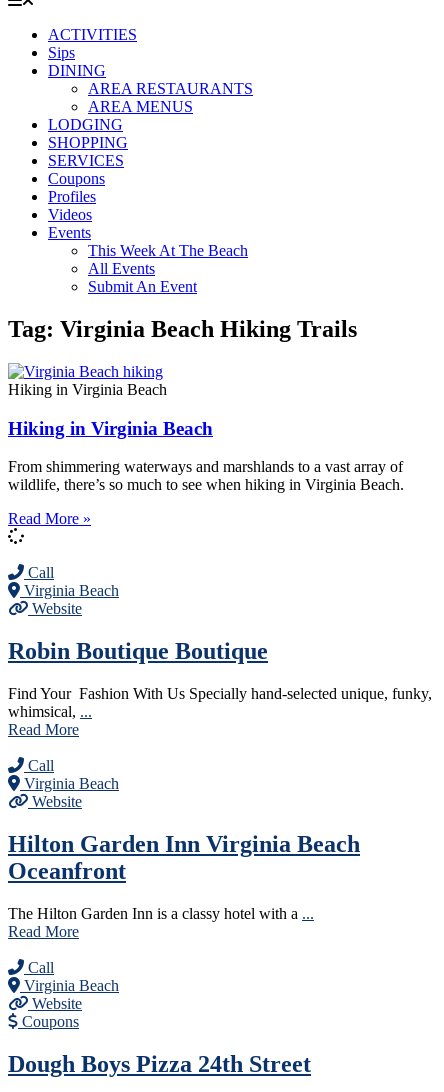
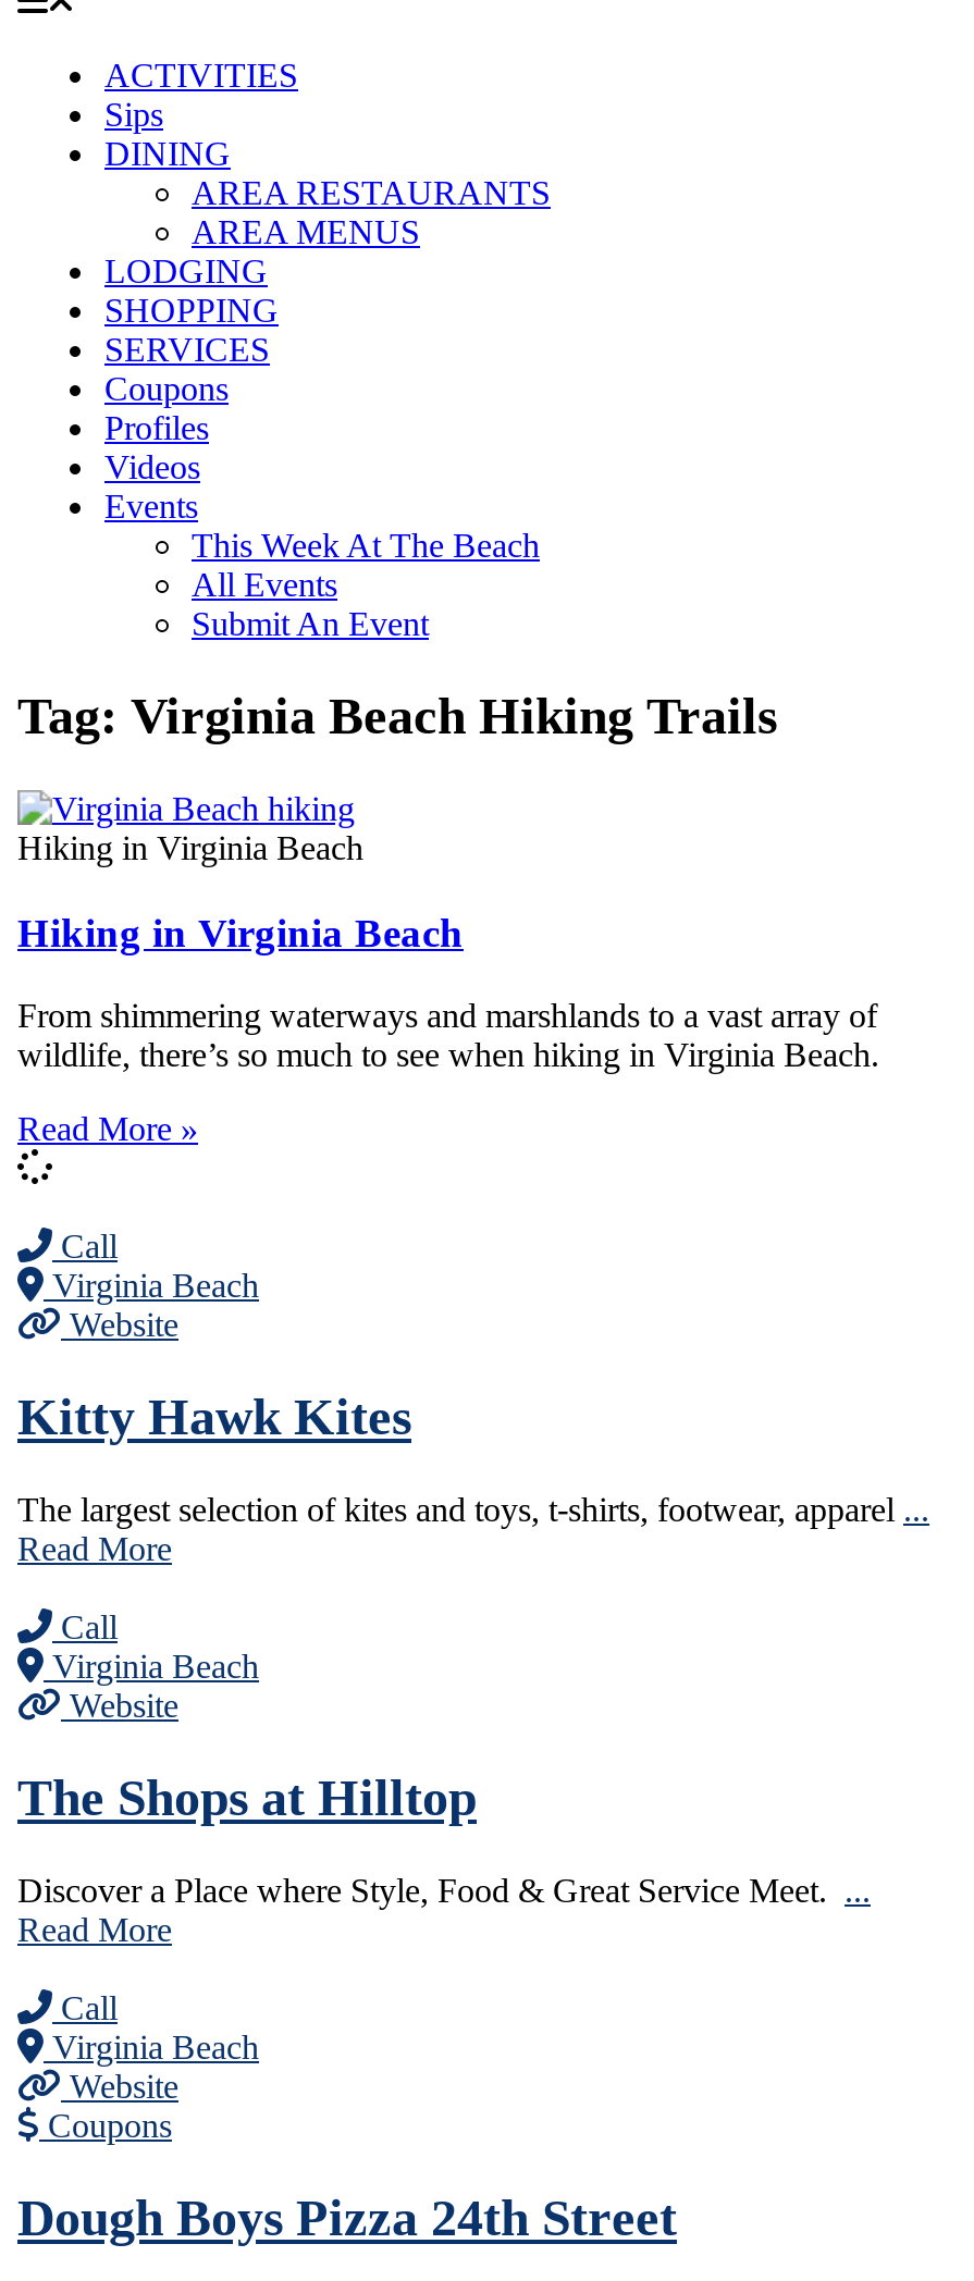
[8,638,268,664] Robin Boutique Boutique -> [17,1389,411,1446] Kitty Hawk Kites
[8,685,432,720] Find Your Fashion With Us Specially hand-selected unique, funky, | whimsical,... -> [17,1491,929,1528] The largest selection of kites and toys, t-shirts, footwear, apparel...
[8,831,360,884] Hilton Garden Inn Virginia Beach | Oceanfront -> [17,1770,477,1826] The Shops at Hilltop
[8,905,314,922] The Hilton Garden Inn is a classy hotel with a... -> [17,1872,871,1909] Discover a Place where Style, Food & Great Service Meet....

